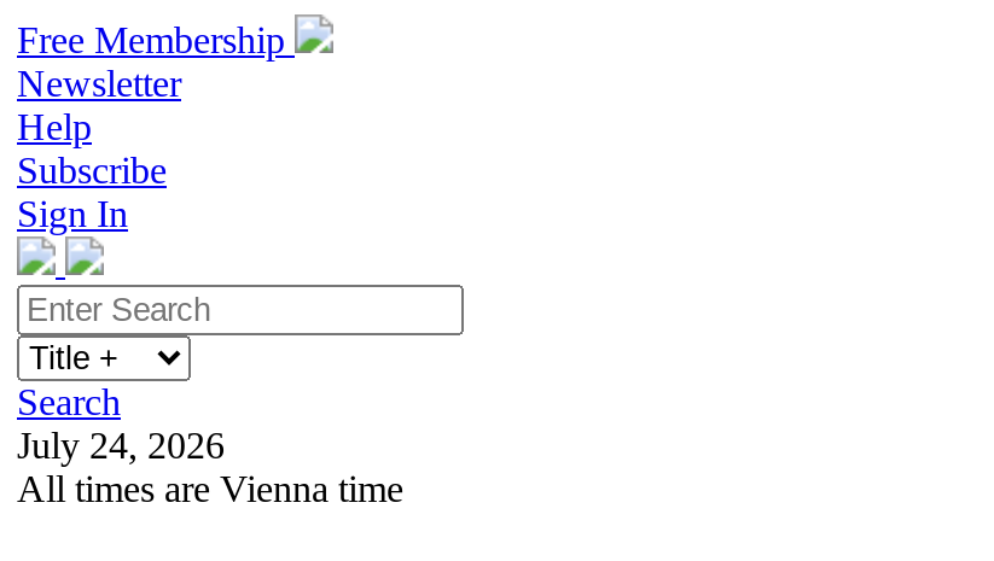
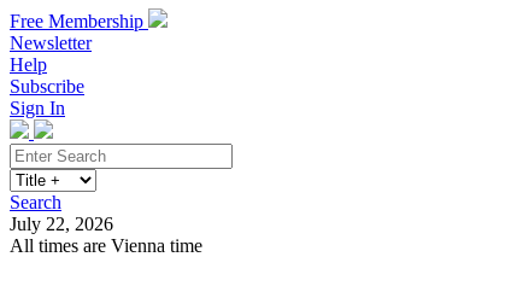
[17,425,225,466] July 24, 2026 -> [10,214,113,234] July 22, 2026

